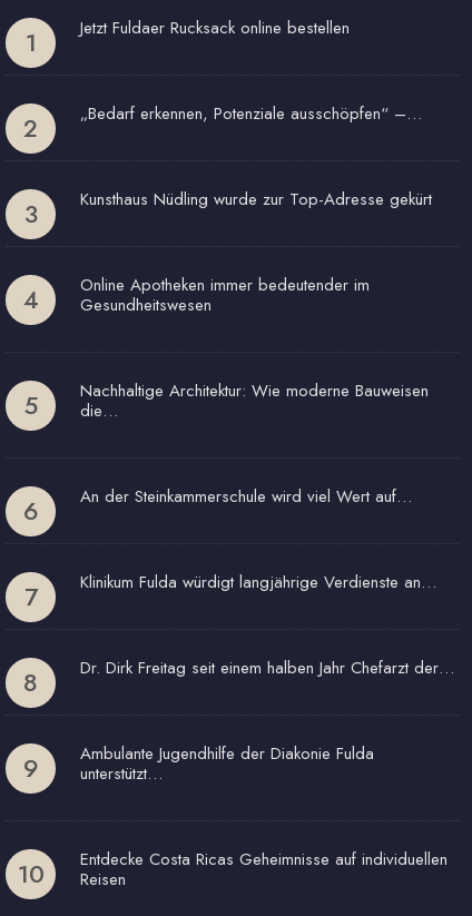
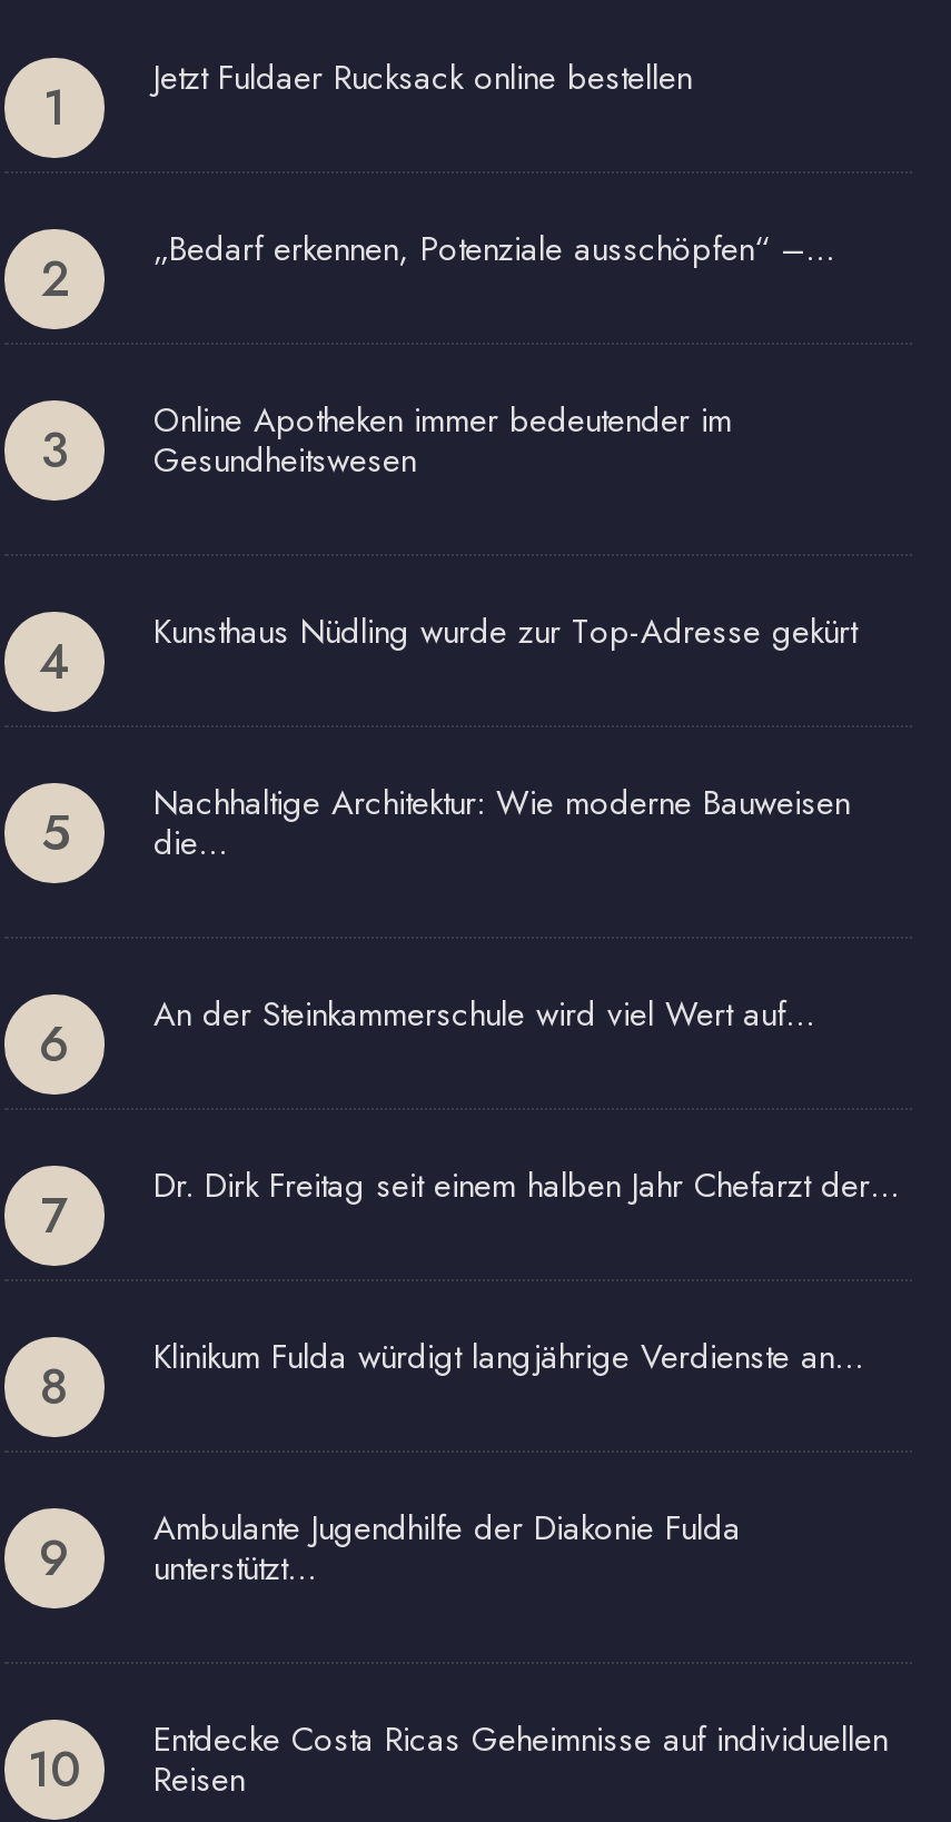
moved [80,187,432,211] -> [153,607,856,656]: Kunsthaus Nüdling wurde zur Top-Adresse gekürt
moved [80,273,370,317] -> [153,396,732,485]: Online Apotheken immer bedeutender im | Gesundheitswesen
moved [80,570,436,594] -> [153,1333,865,1382]: Klinikum Fulda würdigt langjährige Verdienste an…
moved [80,656,454,680] -> [153,1161,901,1210]: Dr. Dirk Freitag seit einem halben Jahr Chefarzt der…

